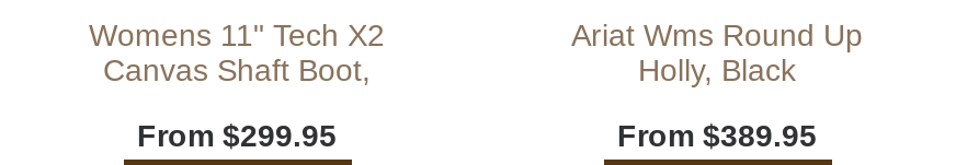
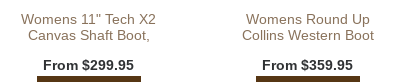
[571,17,863,87] Ariat Wms Round Up | Holly, Black -> [241,11,373,43] Womens Round Up | Collins Western Boot
[617,118,817,153] From $389.95 -> [262,57,353,73] From $359.95

